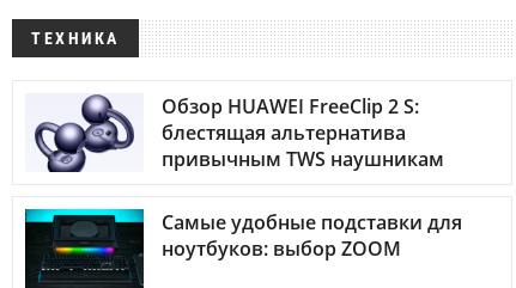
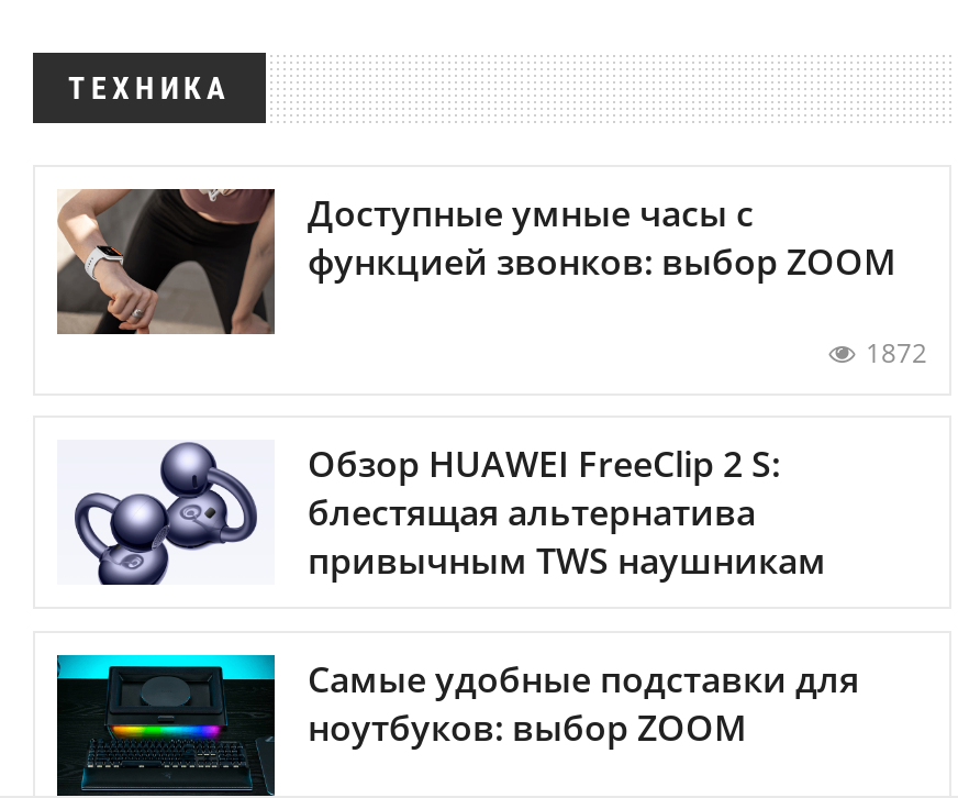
none -> [55,187,927,372] [image] | Доступные умные часы с | функцией звонков: выбор ZOOM | 1872

